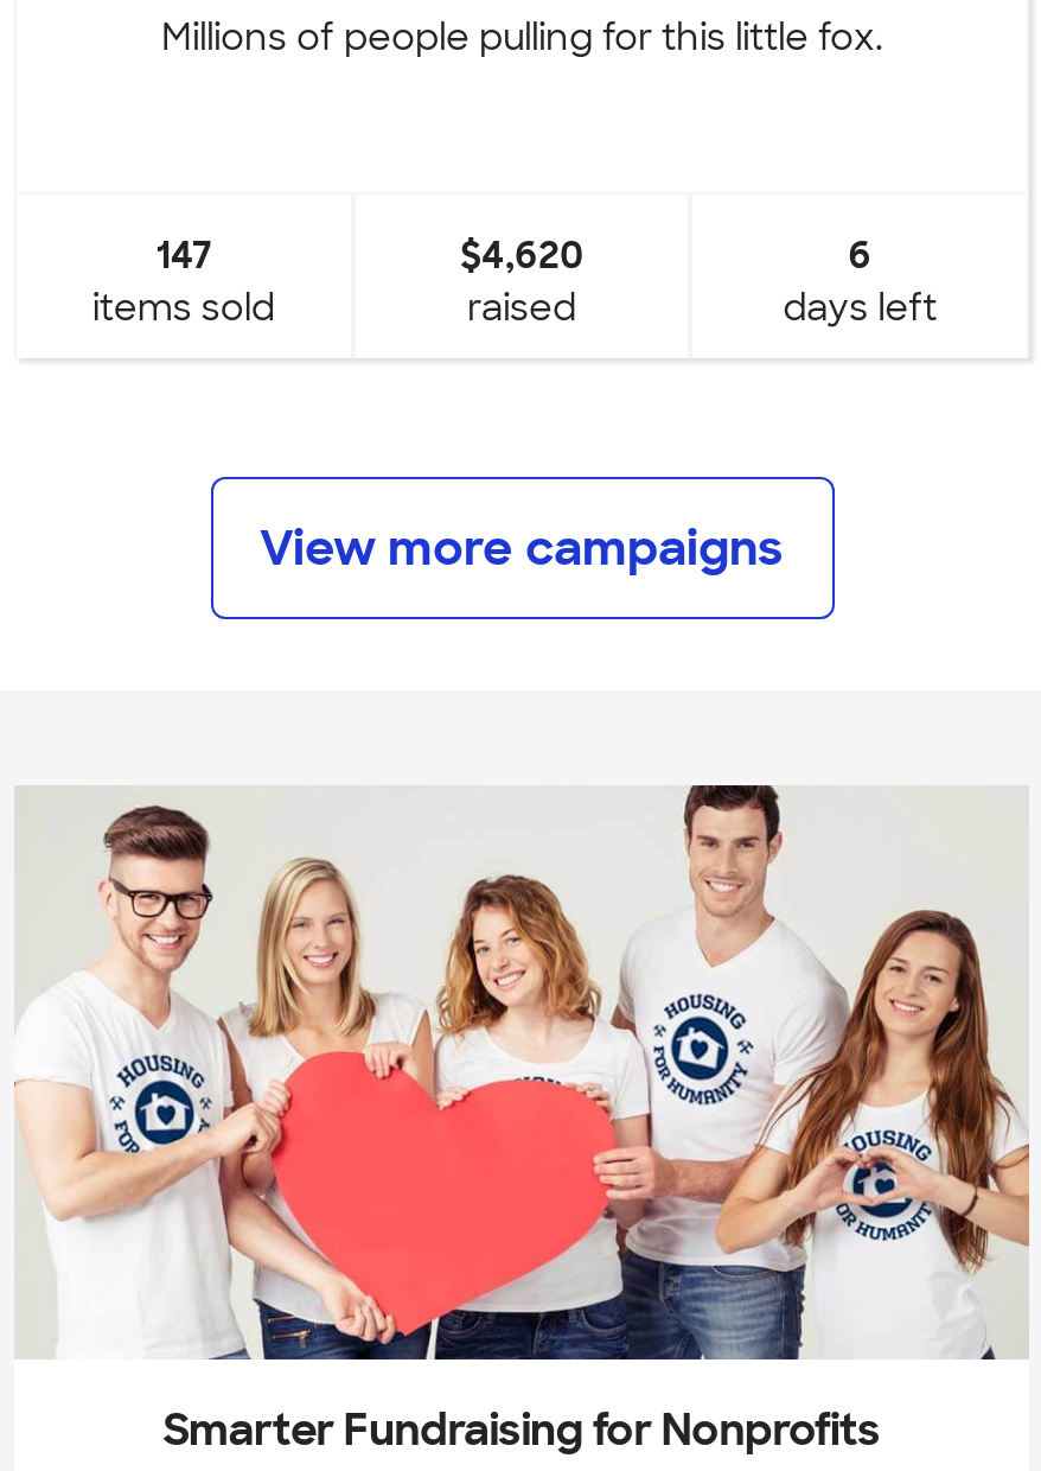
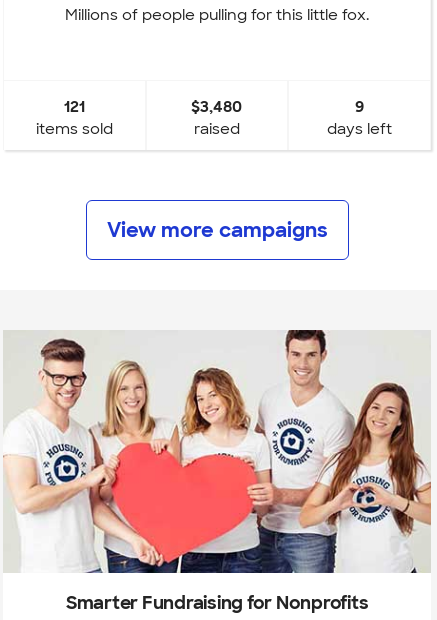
[156,231,211,279] 147 -> [64,97,85,117] 121
[460,231,583,279] $4,620 -> [191,97,242,117] $3,480
[848,231,872,279] 6 -> [355,97,364,117] 9

